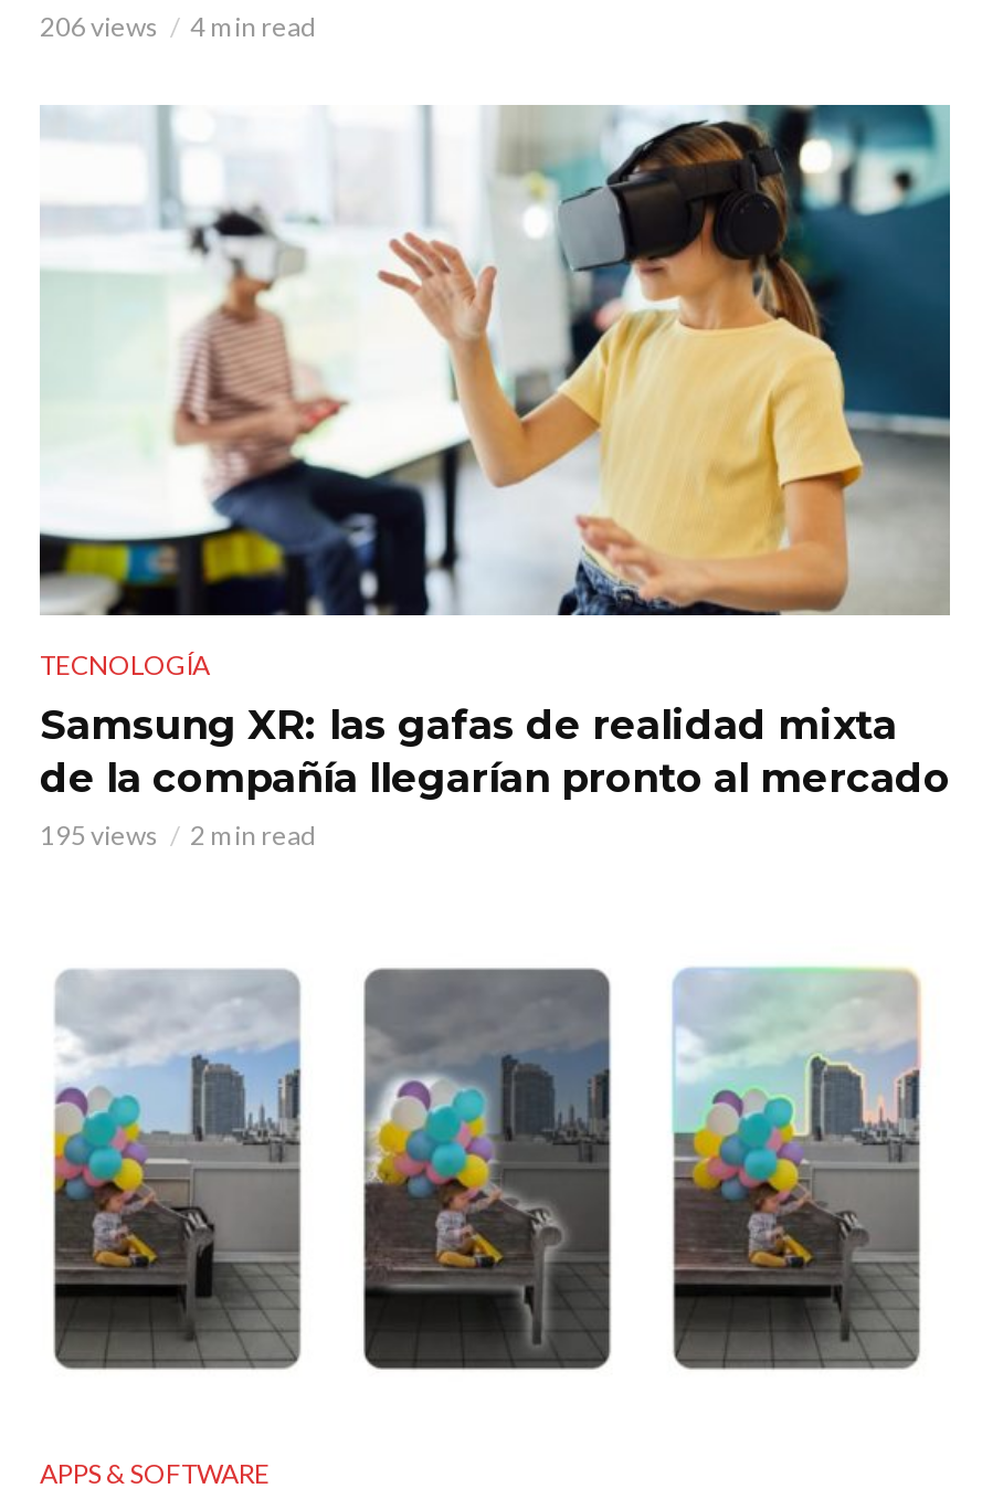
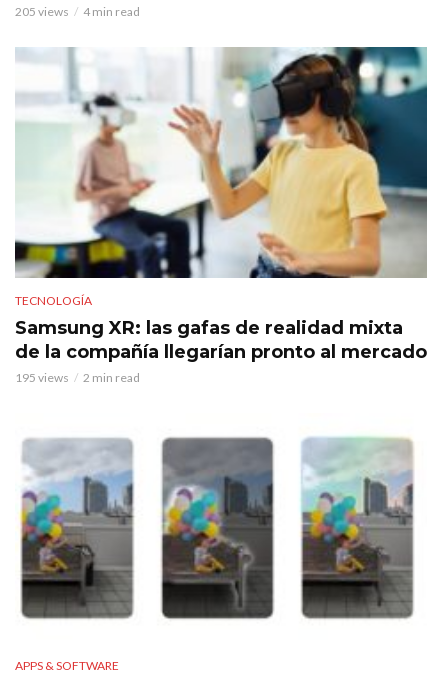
[40,9,316,43] 206 views 4 min read -> [15,4,140,19] 205 views 4 min read

